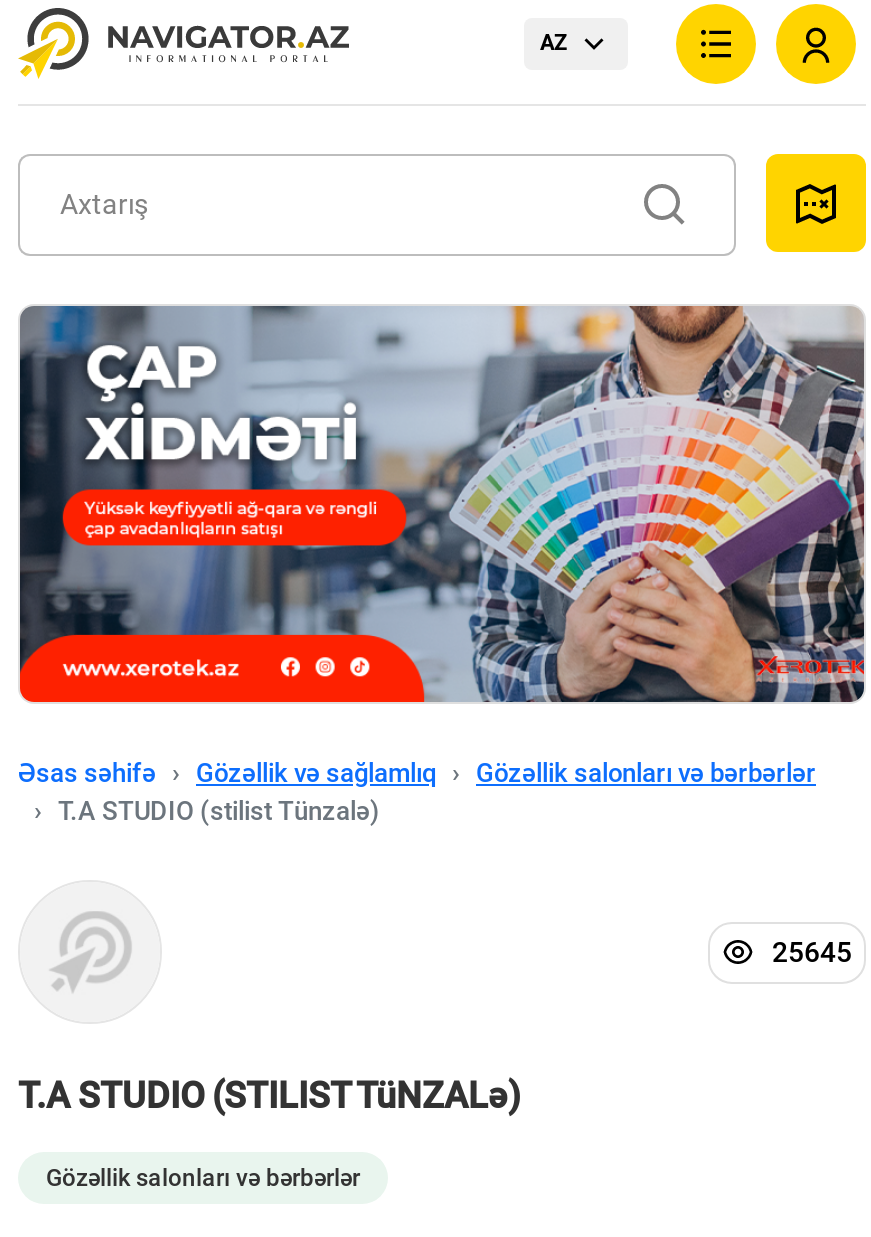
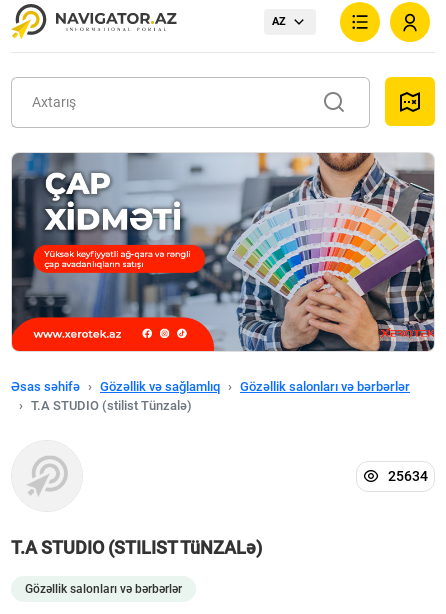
[772,935,852,967] 25645 -> [388,467,428,483] 25634

